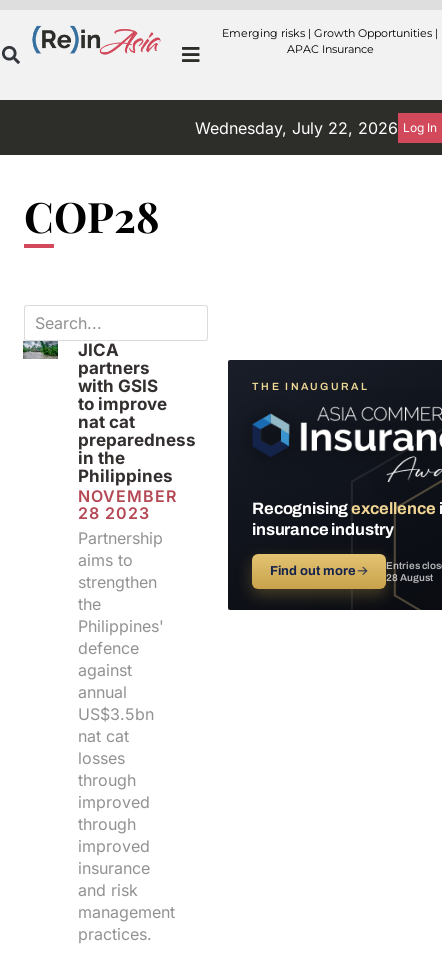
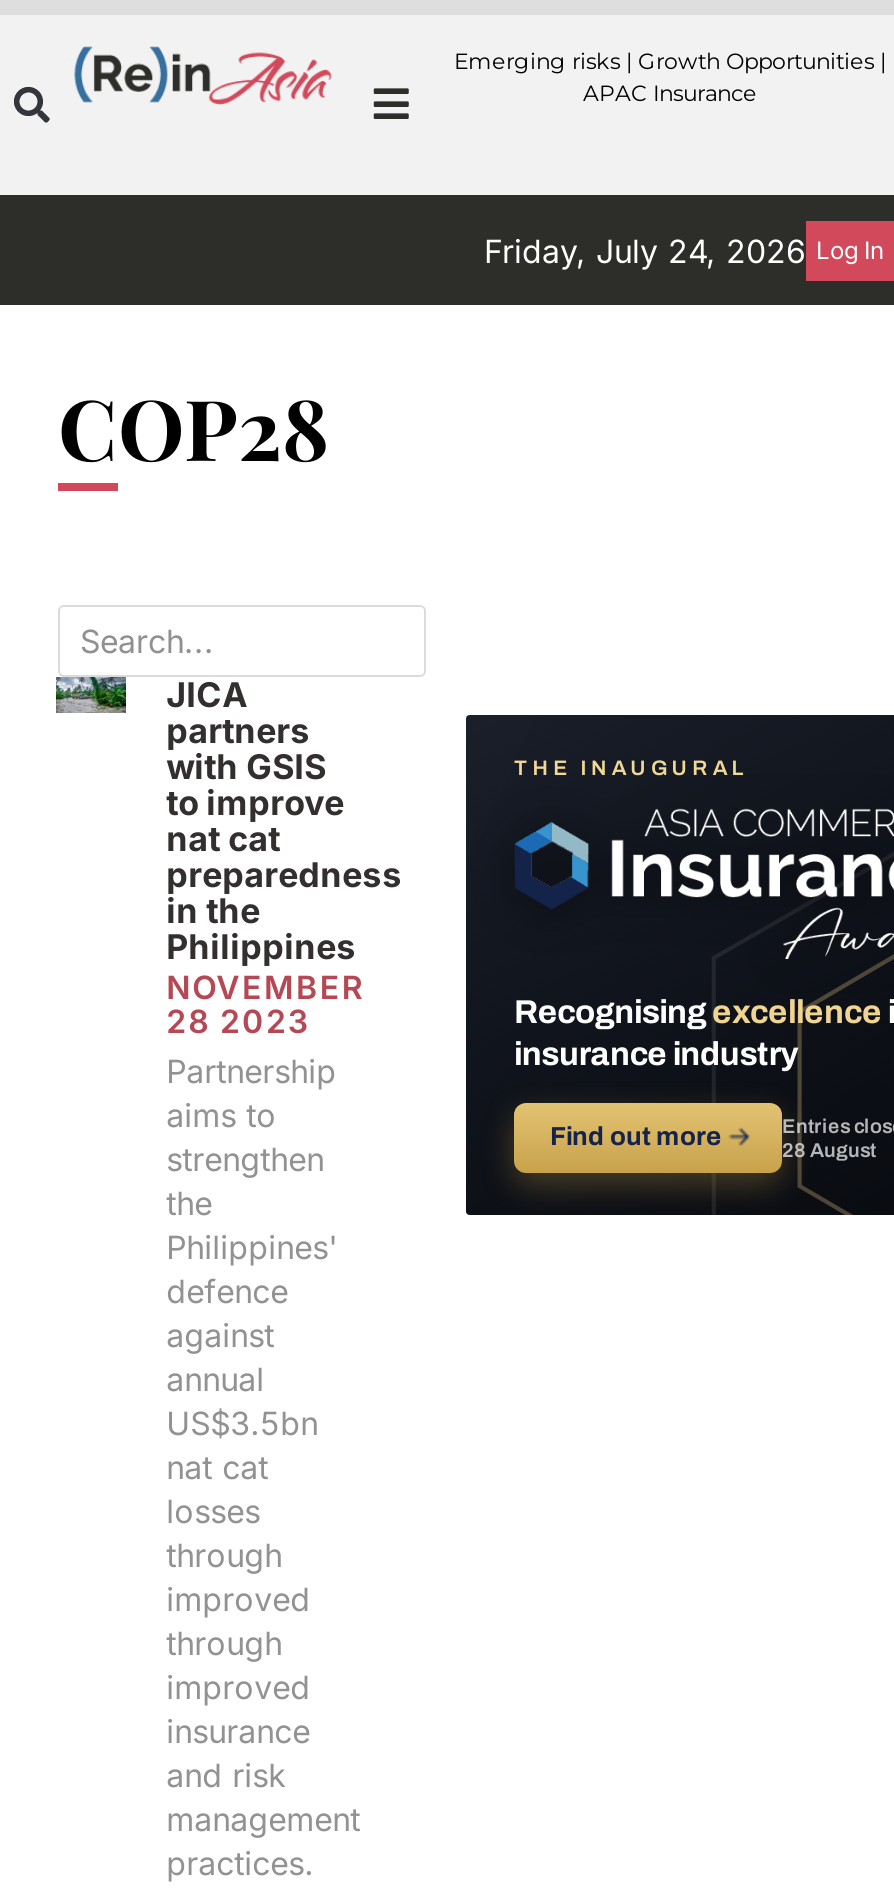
[195,118,437,138] Wednesday, July 22, 2026 Log In -> [484,231,884,271] Friday, July 24, 2026 Log In

